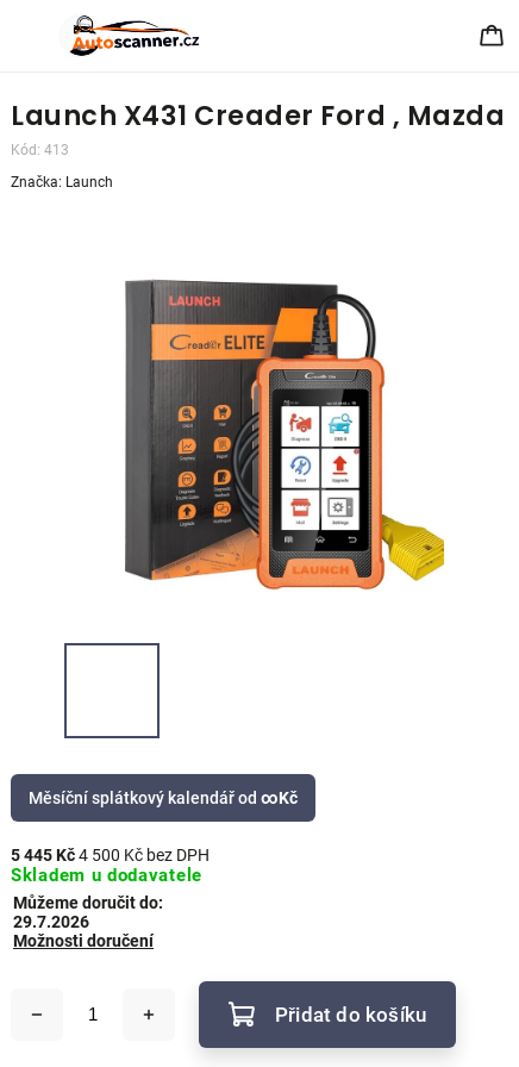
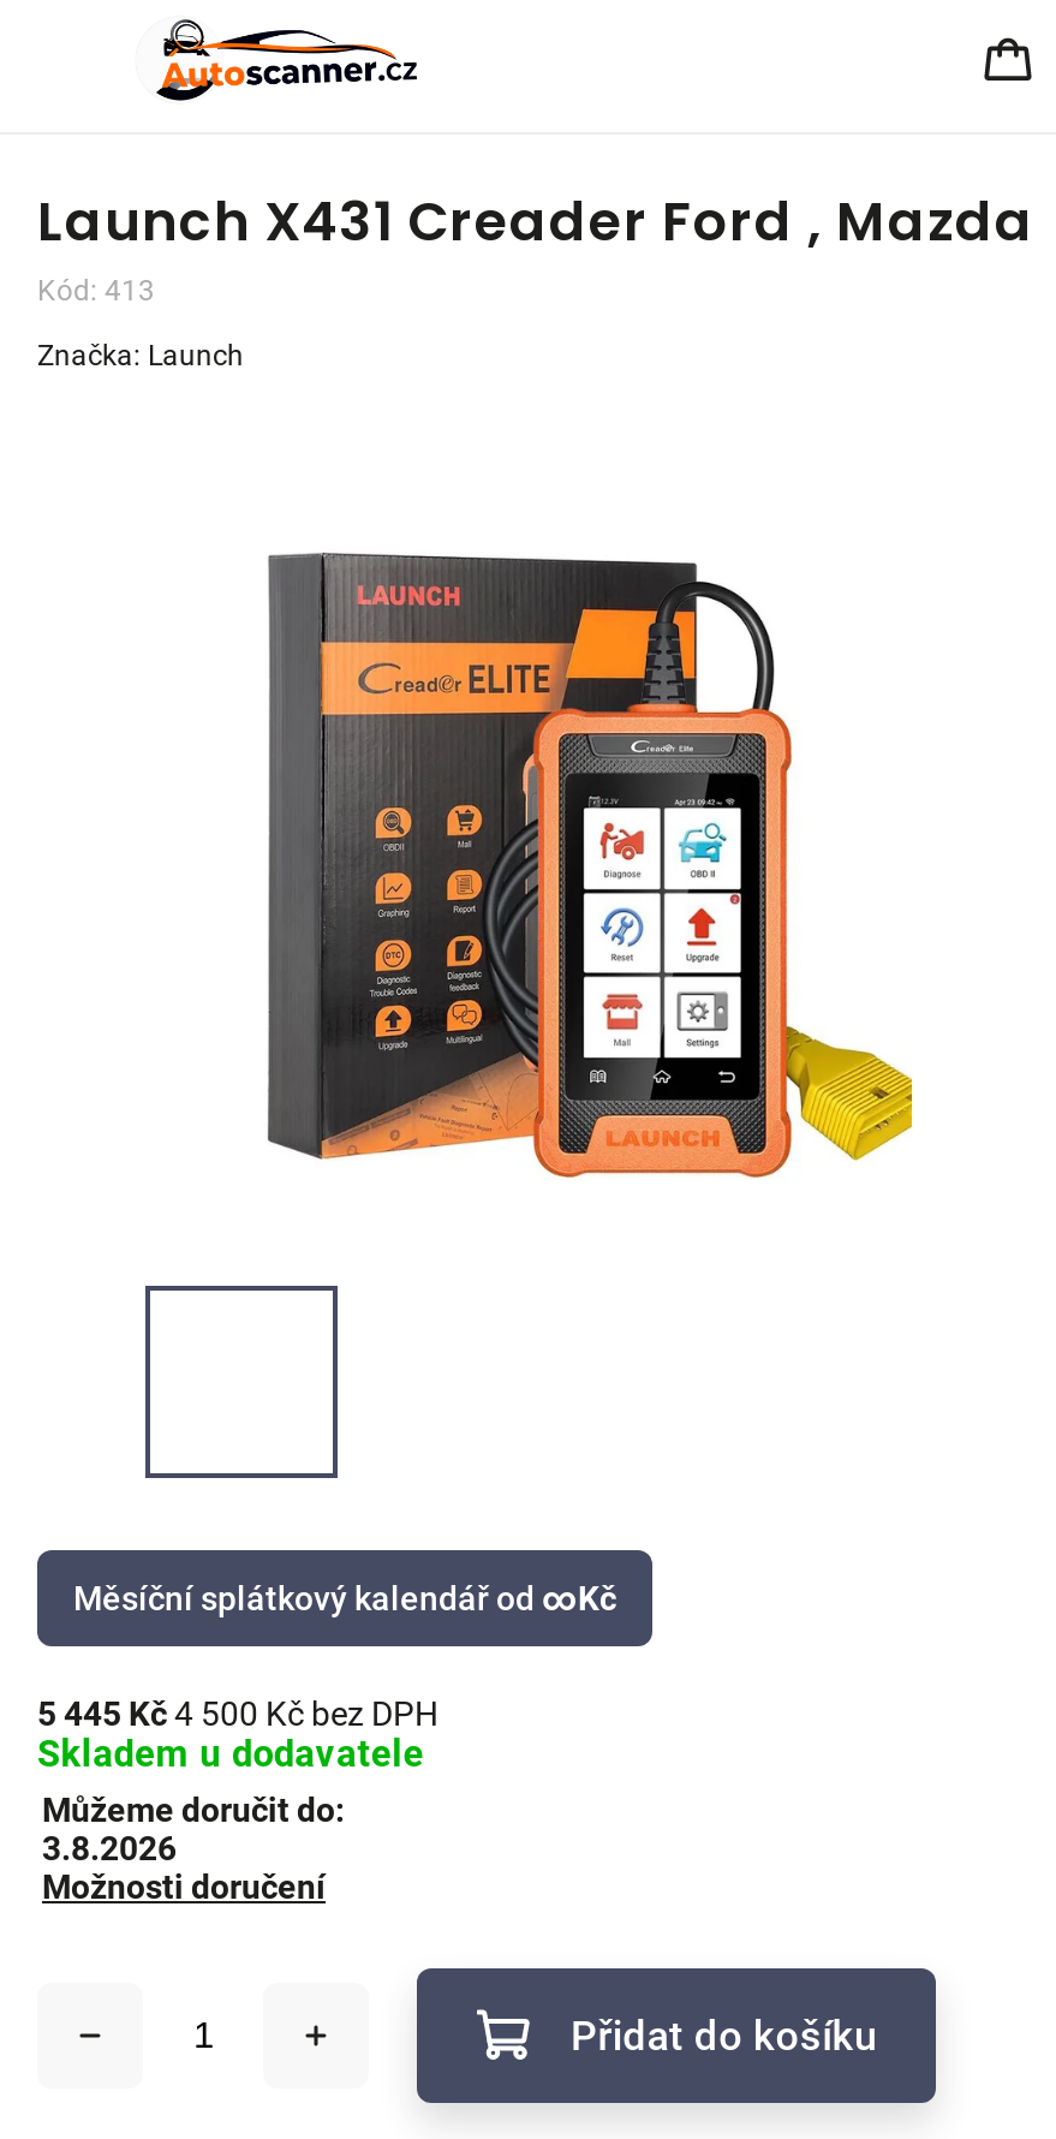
[13,912,89,931] 29.7.2026 -> [42,1829,177,1867] 3.8.2026

